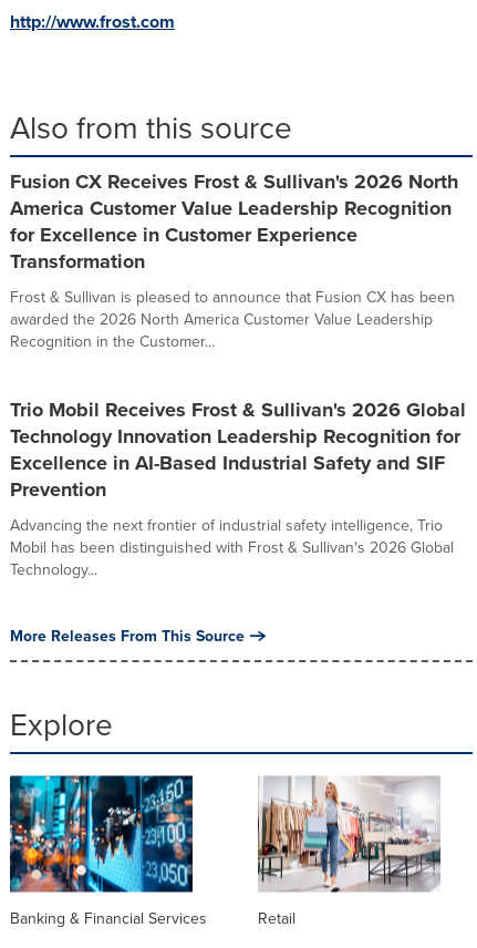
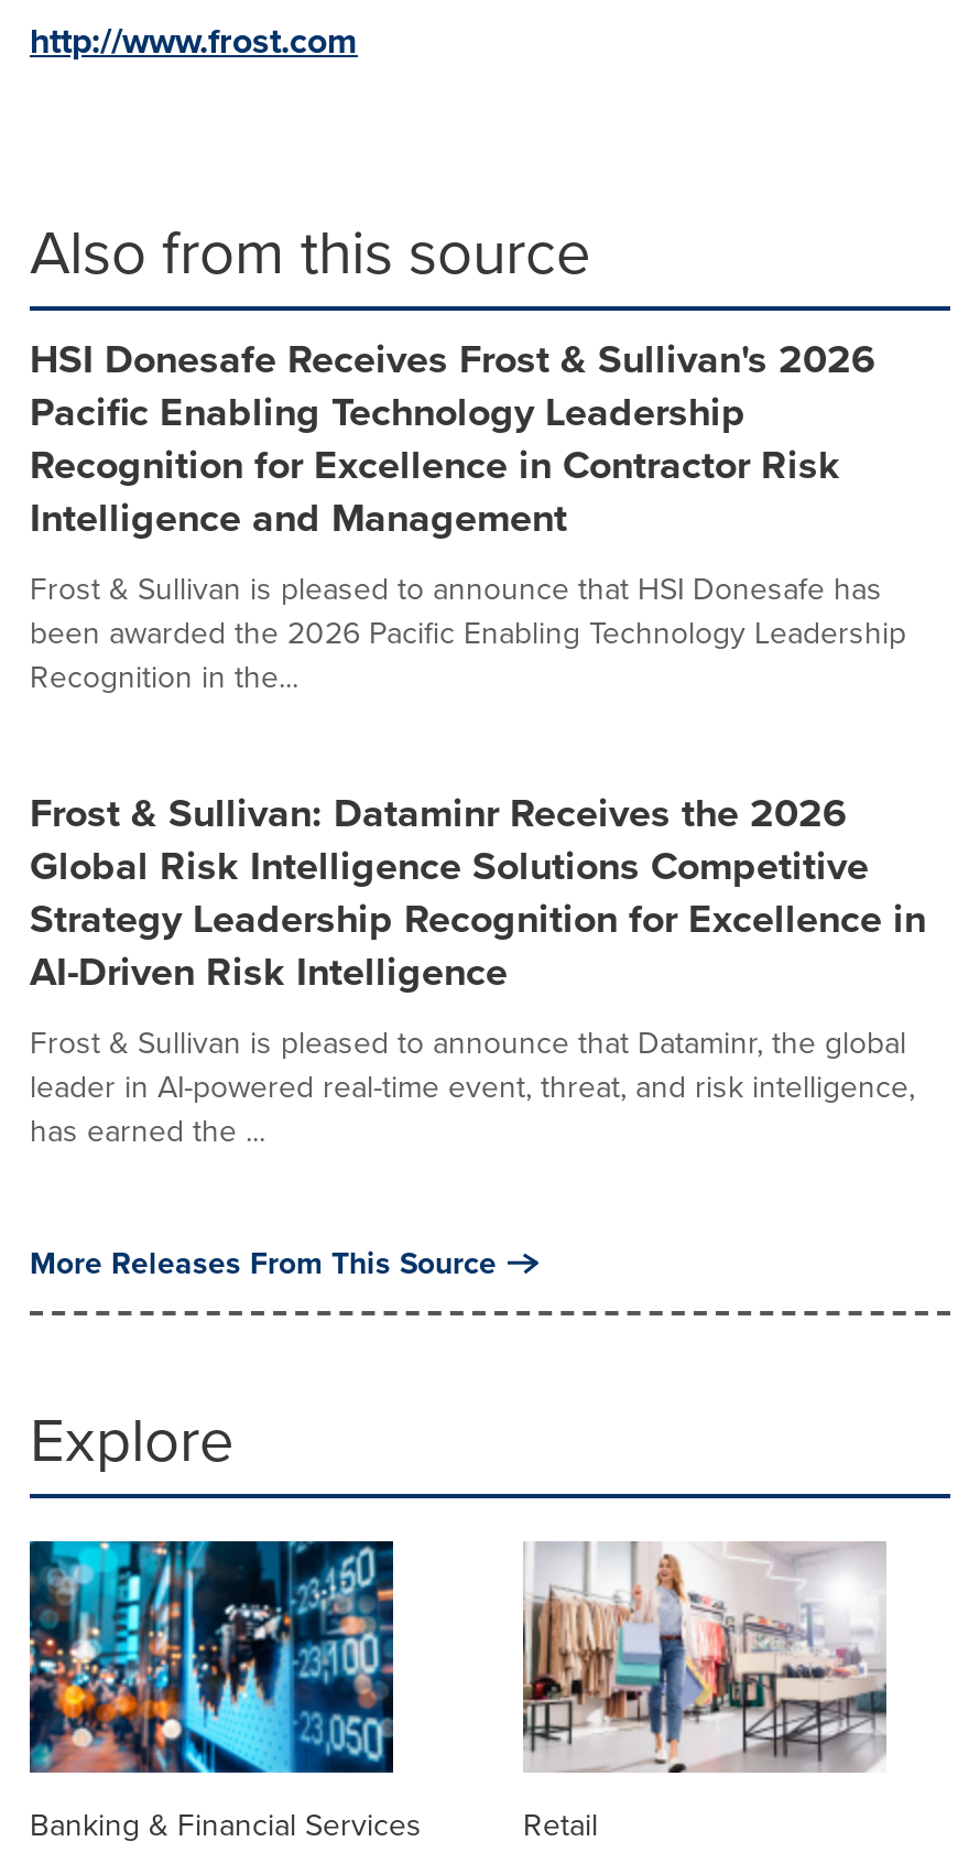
[10,167,458,352] Fusion CX Receives Frost & Sullivan's 2026 North | America Customer Value Leadership Recognition | for Excellence in Customer Experience | Transformation | Frost & Sullivan is pleased to announce that Fusion CX has been | awarded the 2026 North America Customer Value Leadership | Recognition in the Customer... -> [30,331,906,698] HSI Donesafe Receives Frost & Sullivan's 2026 | Pacific Enabling Technology Leadership | Recognition for Excellence in Contractor Risk | Intelligence and Management | Frost & Sullivan is pleased to announce that HSI Donesafe has | been awarded the 2026 Pacific Enabling Technology Leadership | Recognition in the...
[10,395,466,580] Trio Mobil Receives Frost & Sullivan's 2026 Global | Technology Innovation Leadership Recognition for | Excellence in AI-Based Industrial Safety and SIF | Prevention | Advancing the next frontier of industrial safety intelligence, Trio | Mobil has been distinguished with Frost & Sullivan's 2026 Global | Technology... -> [30,784,926,1152] Frost & Sullivan: Dataminr Receives the 2026 | Global Risk Intelligence Solutions Competitive | Strategy Leadership Recognition for Excellence in | AI-Driven Risk Intelligence | Frost & Sullivan is pleased to announce that Dataminr, the global | leader in AI-powered real-time event, threat, and risk intelligence, | has earned the ...

